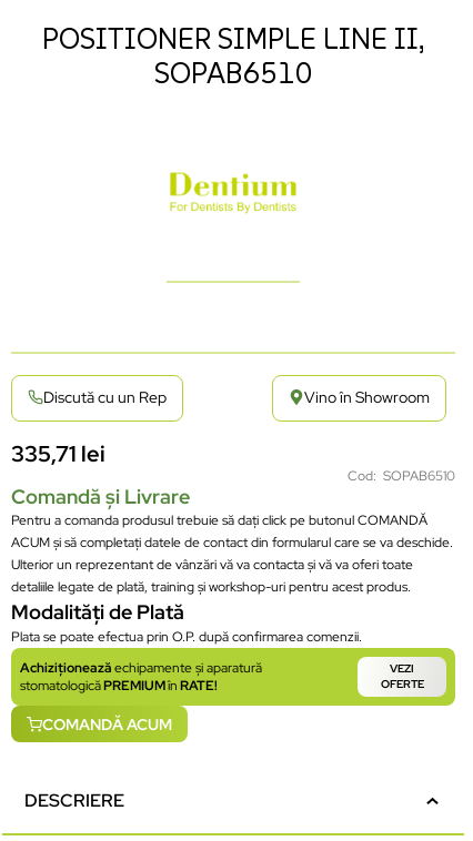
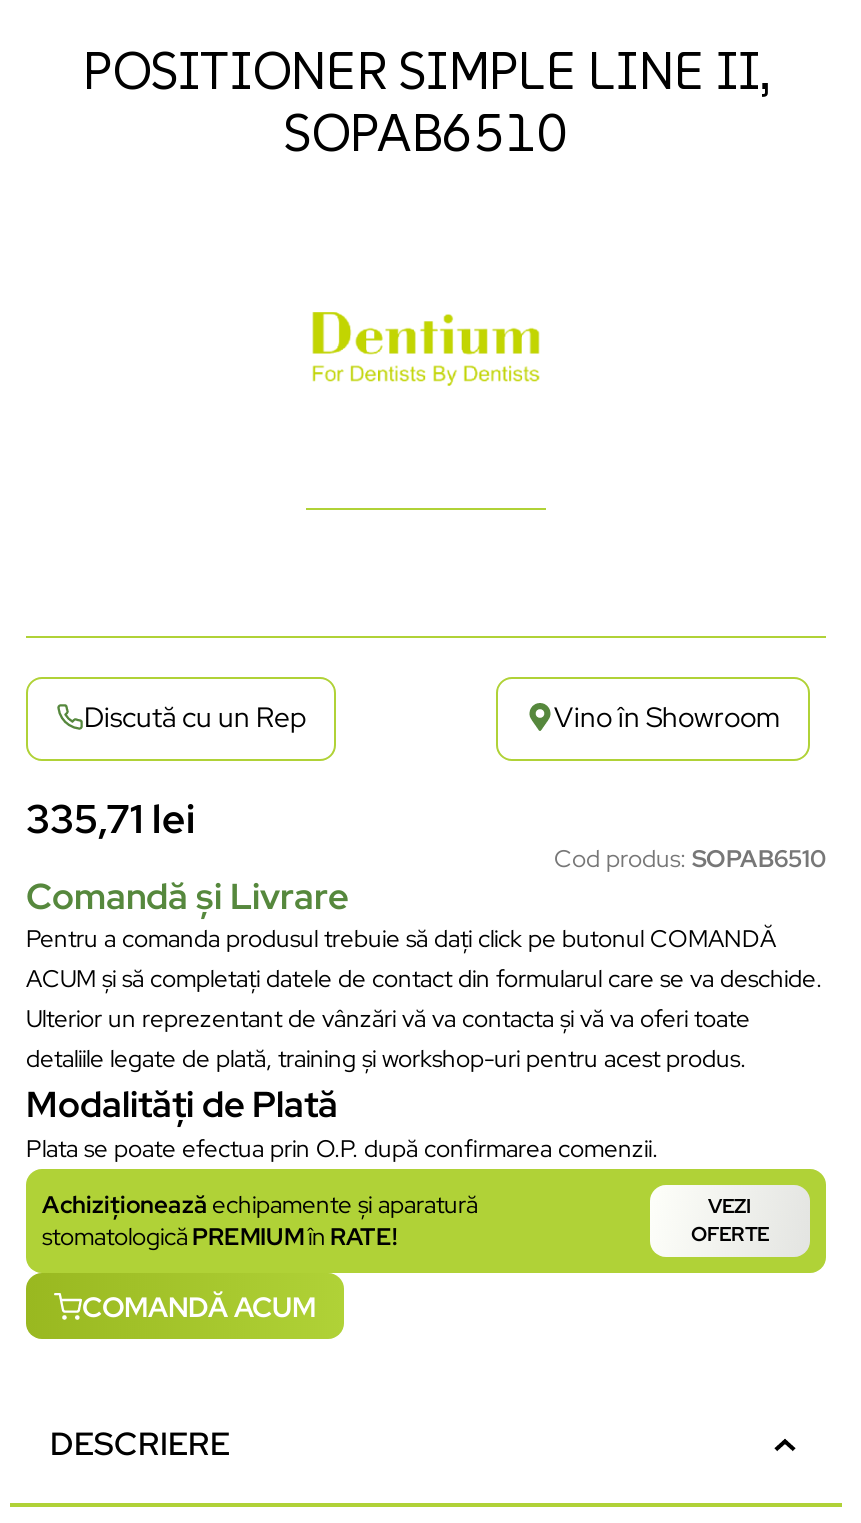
[348,467,455,485] Cod: SOPAB6510 -> [554,843,826,875] Cod produs: SOPAB6510

